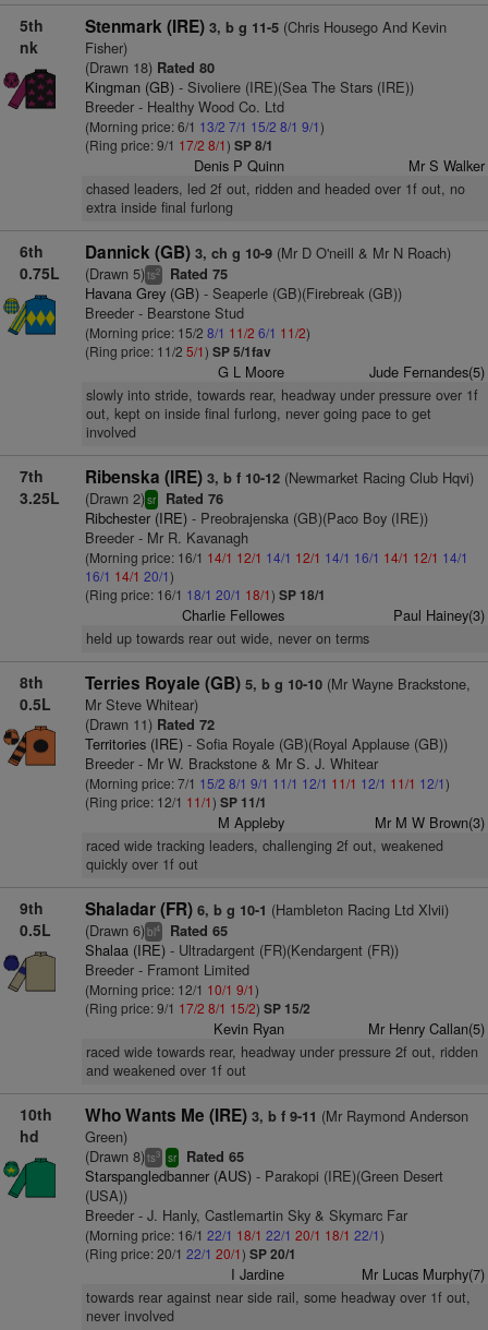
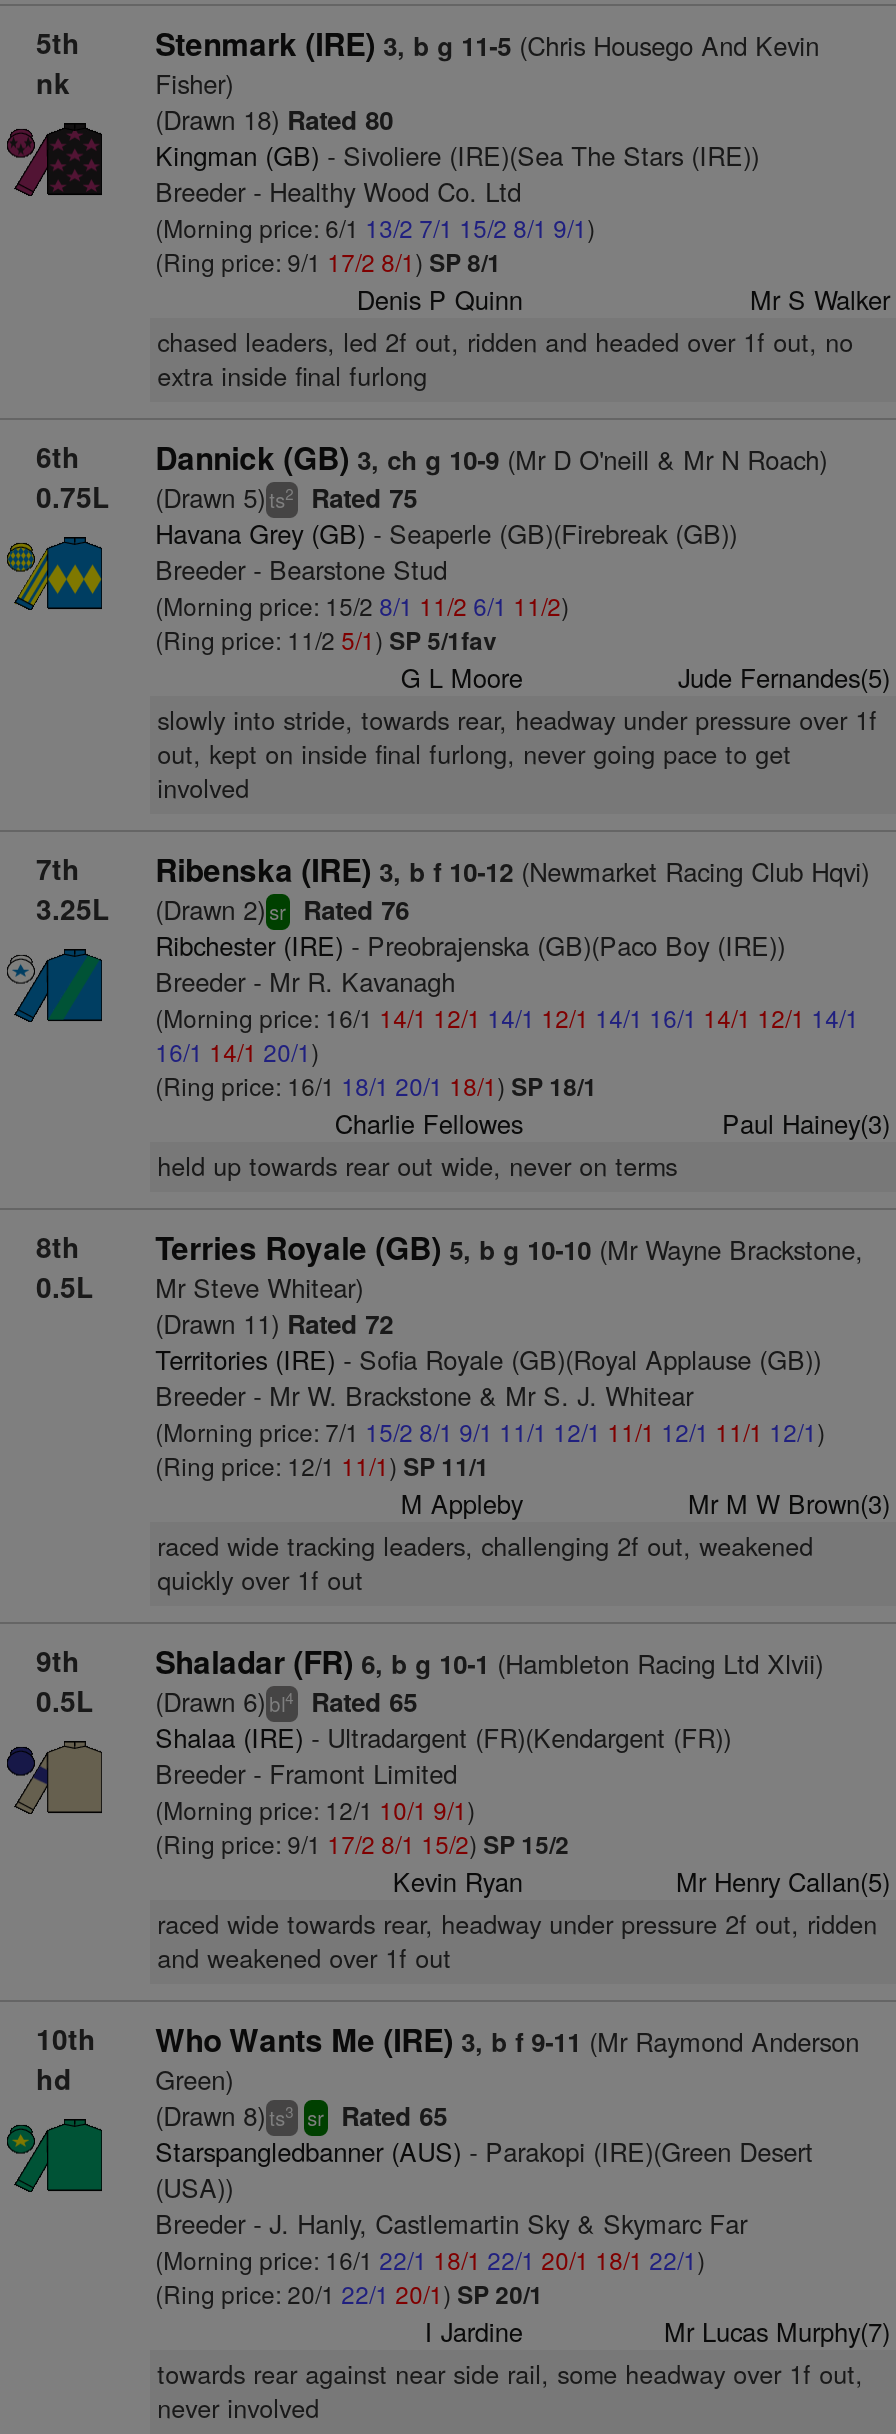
none -> [6,946,104,1024] [image]
[3,724,57,767] [image] -> none

